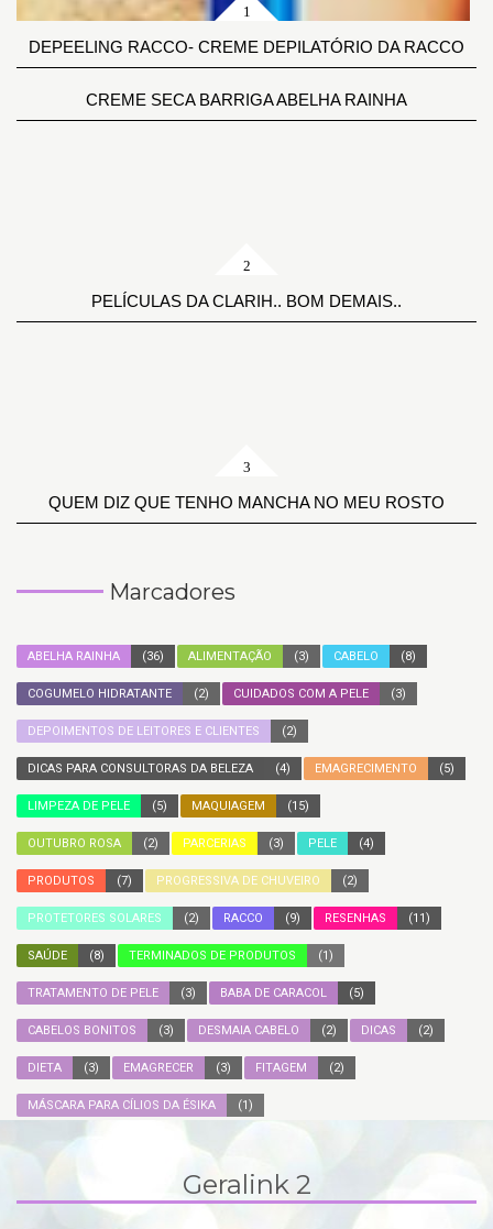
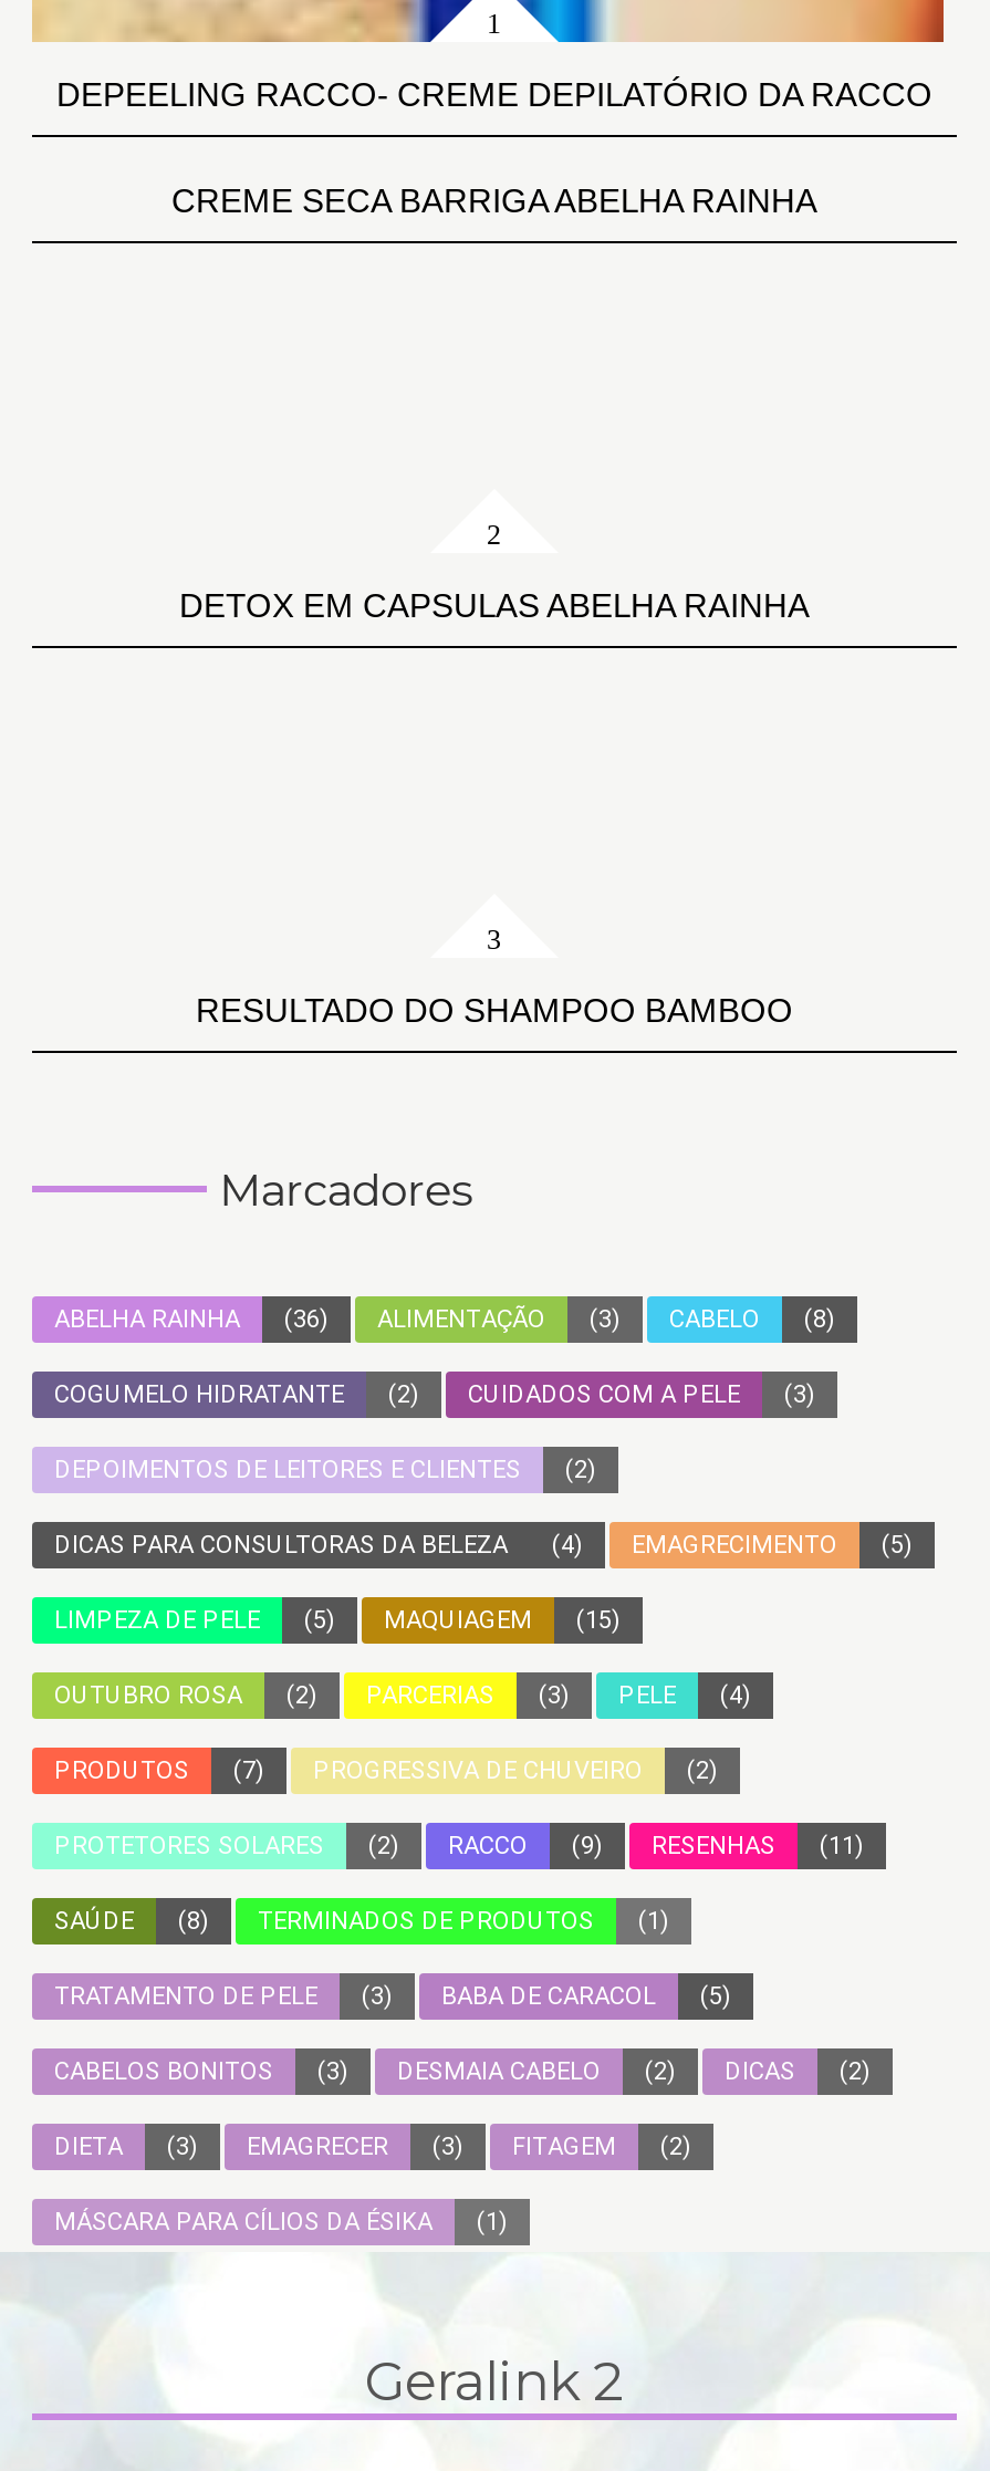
[91,292,402,310] PELÍCULAS DA CLARIH.. BOM DEMAIS.. -> [179,587,810,624] DETOX EM CAPSULAS ABELHA RAINHA
[48,493,445,512] QUEM DIZ QUE TENHO MANCHA NO MEU ROSTO -> [196,991,793,1029] RESULTADO DO SHAMPOO BAMBOO

